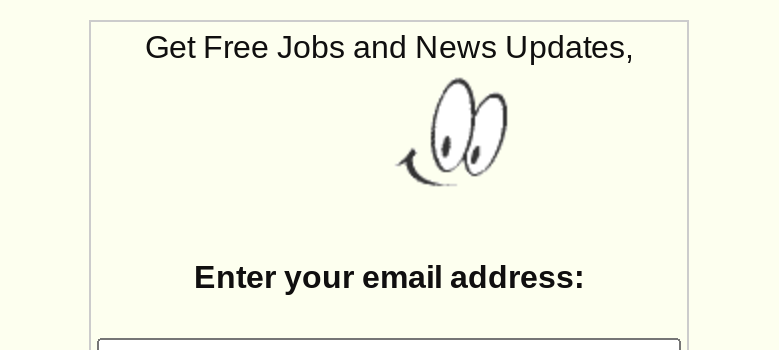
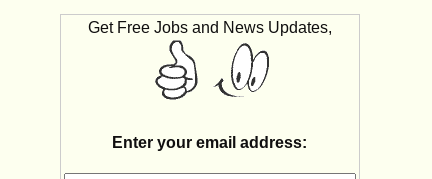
none -> [154,39,199,101] [image]

